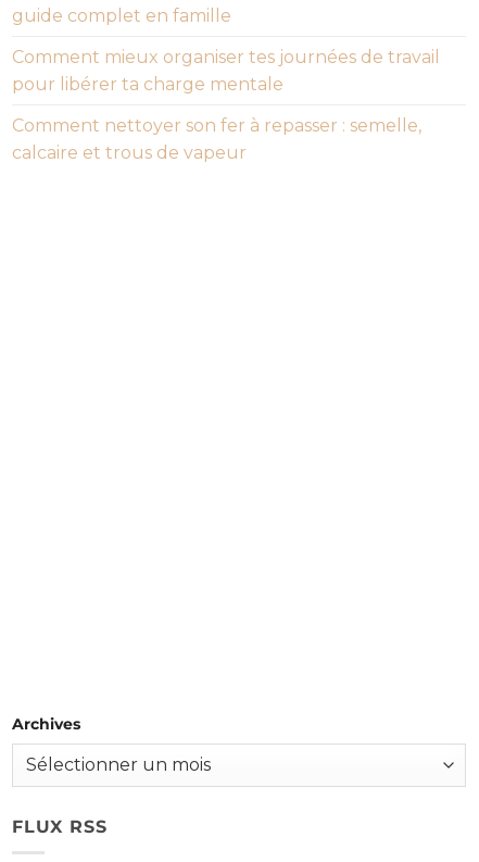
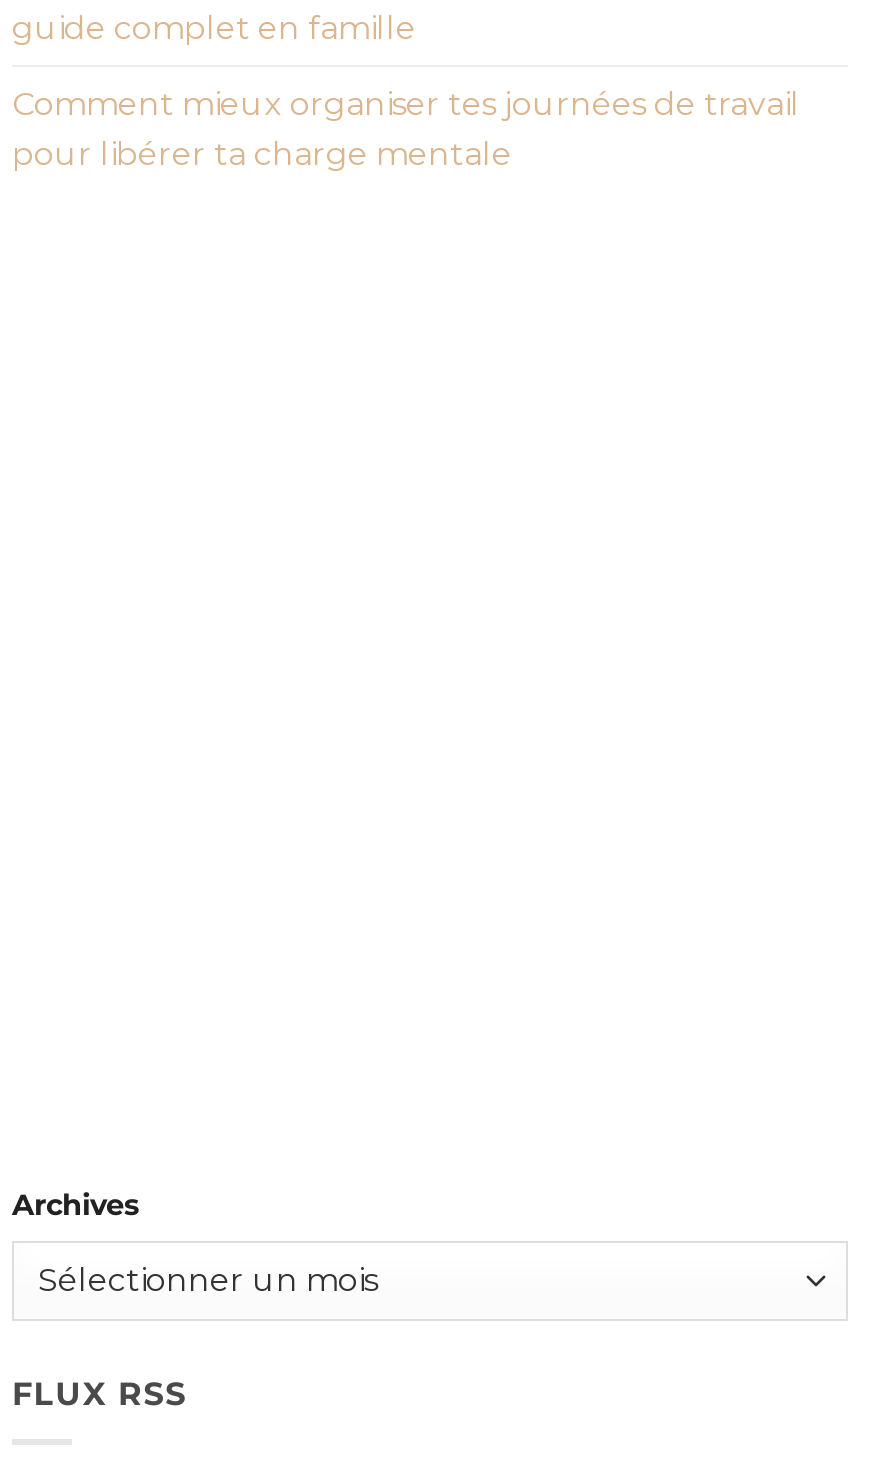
[12,115,421,163] Comment nettoyer son fer à repasser : semelle, | calcaire et trous de vapeur -> none

